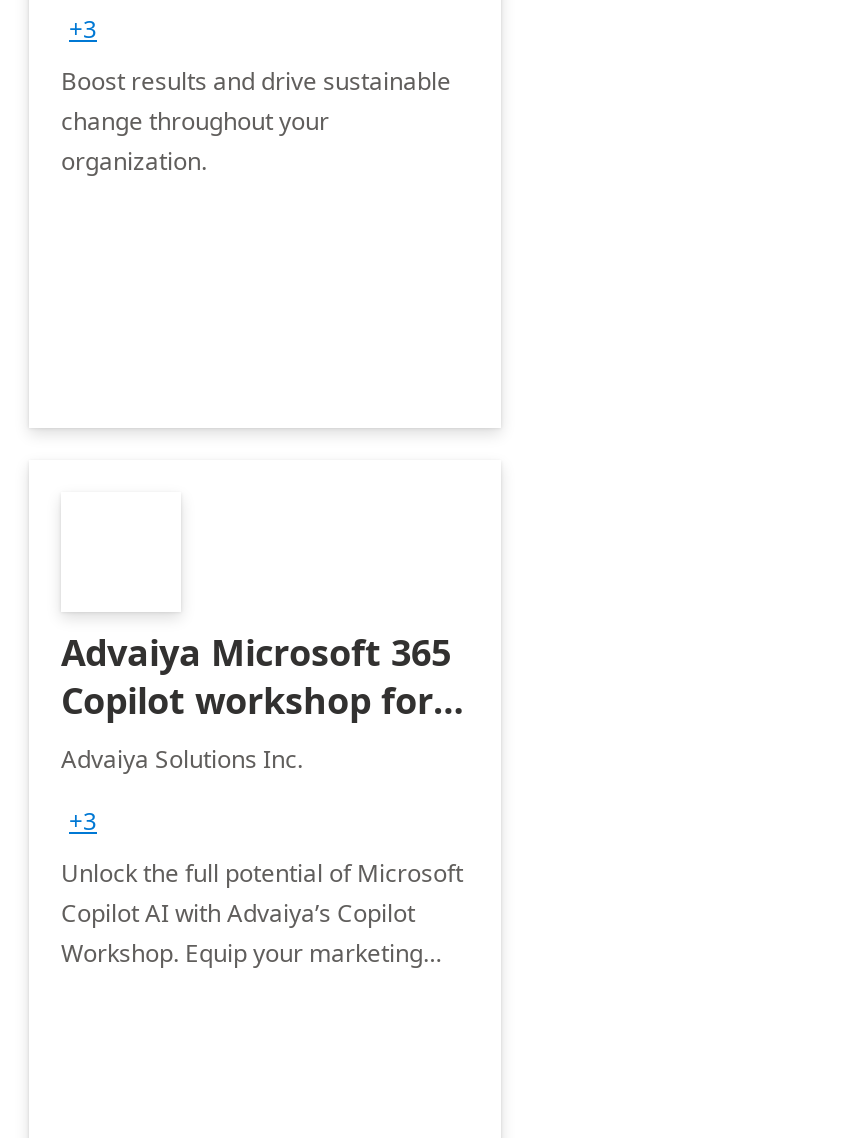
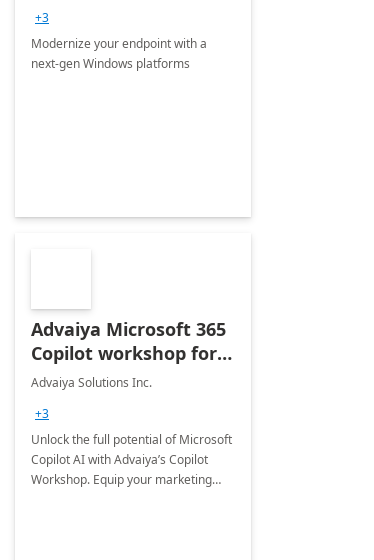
[61,64,451,178] Boost results and drive sustainable | change throughout your | organization. -> [31,35,207,72] Modernize your endpoint with a | next-gen Windows platforms

